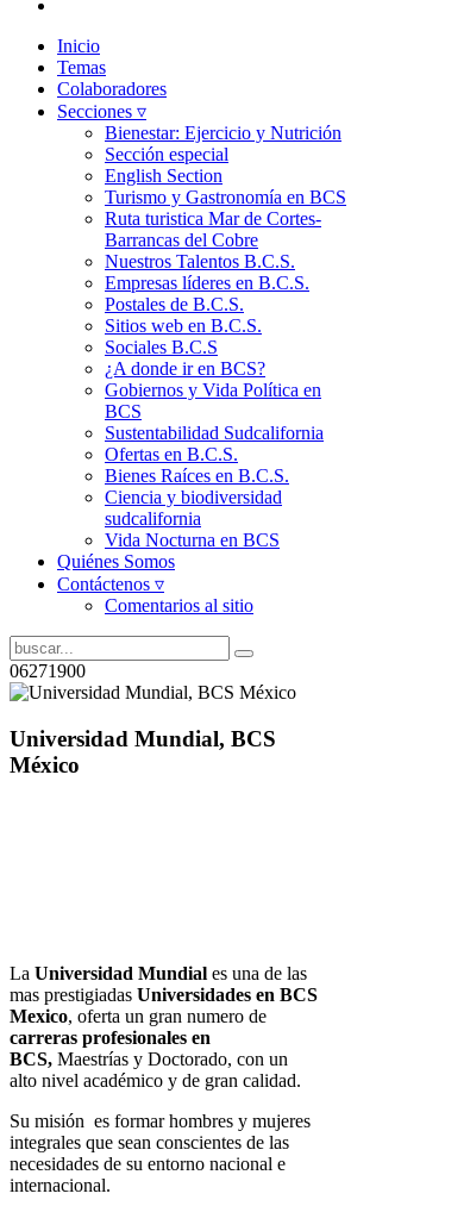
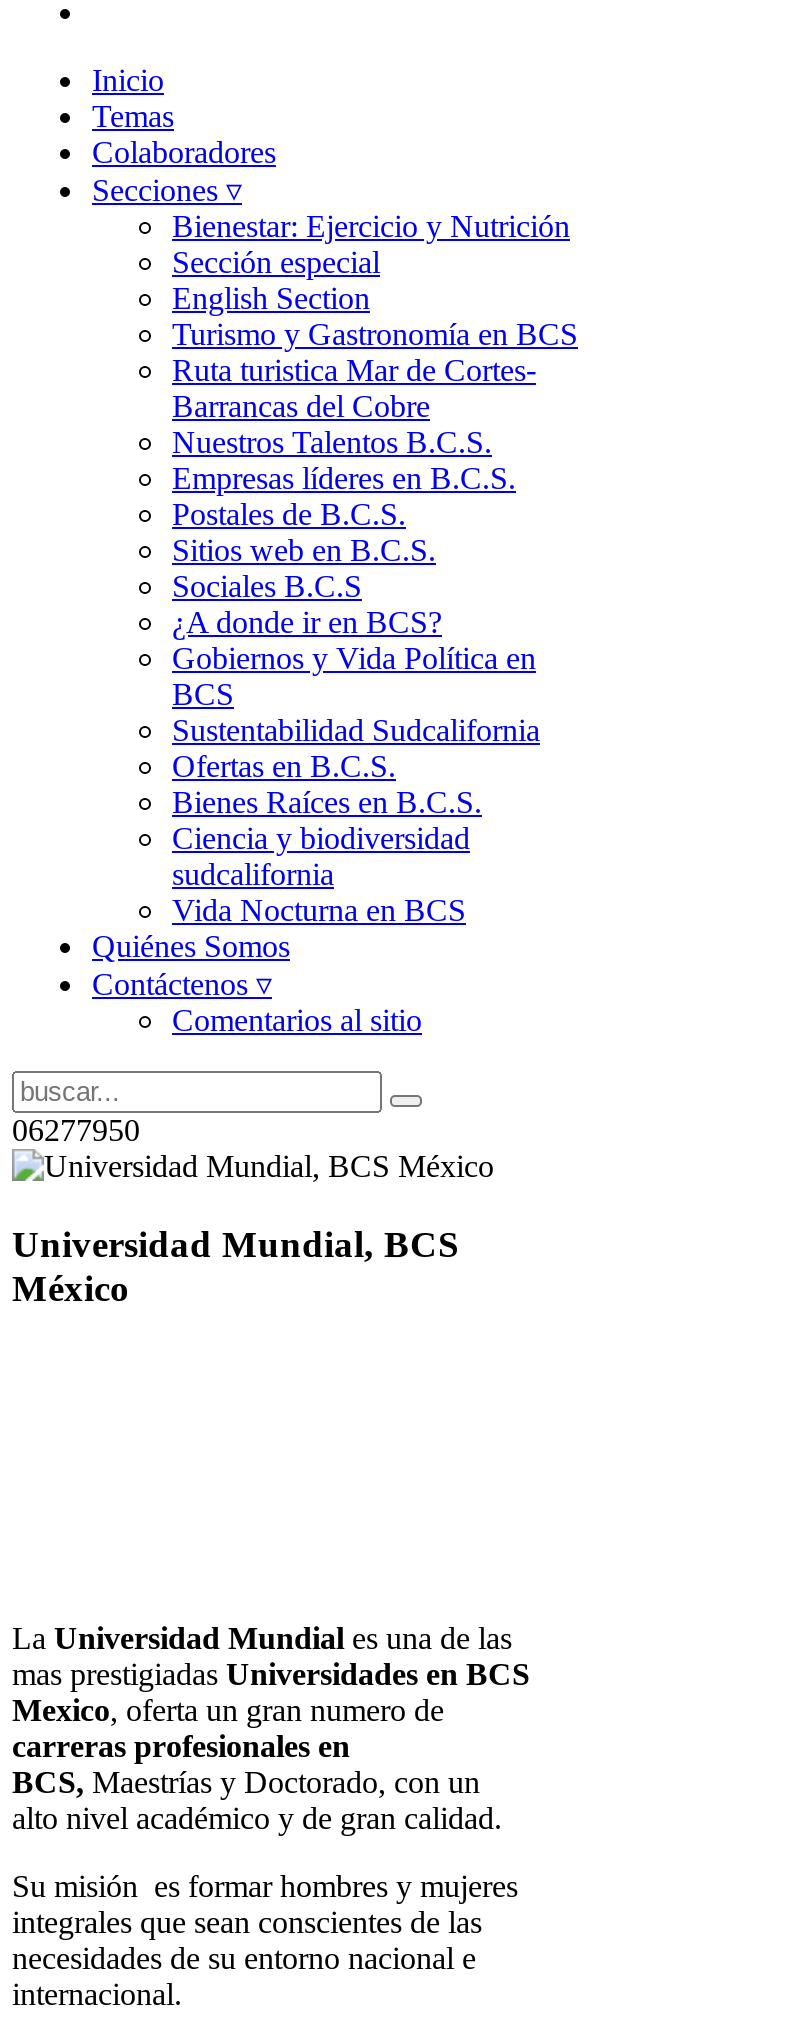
[10,661,86,681] 06271900 -> [12,1114,140,1148] 06277950

